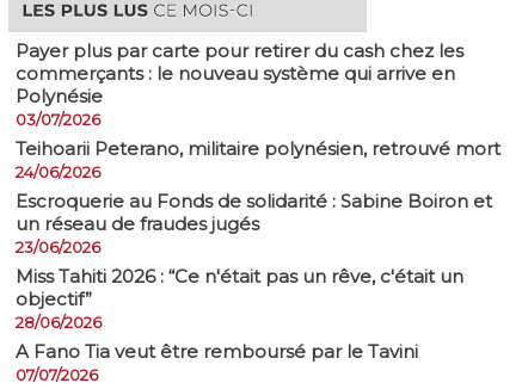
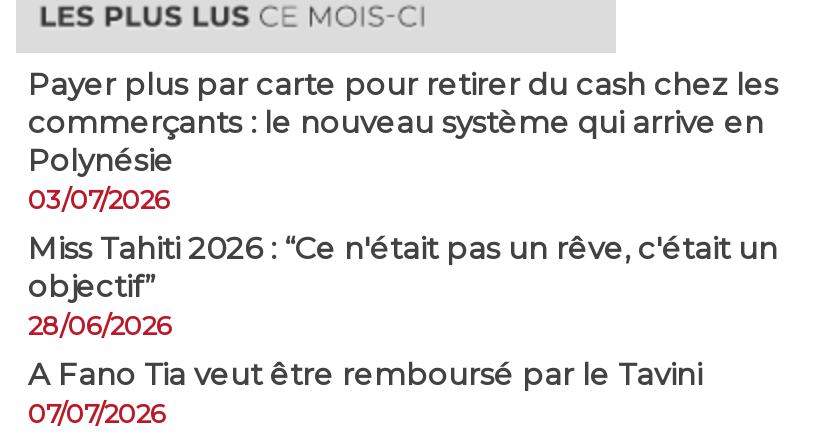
[16,137,500,257] Teihoarii Peterano, militaire polynésien, retrouvé mort | 24/06/2026 | Escroquerie au Fonds de solidarité : Sabine Boiron et | un réseau de fraudes jugés | 23/06/2026 -> none

